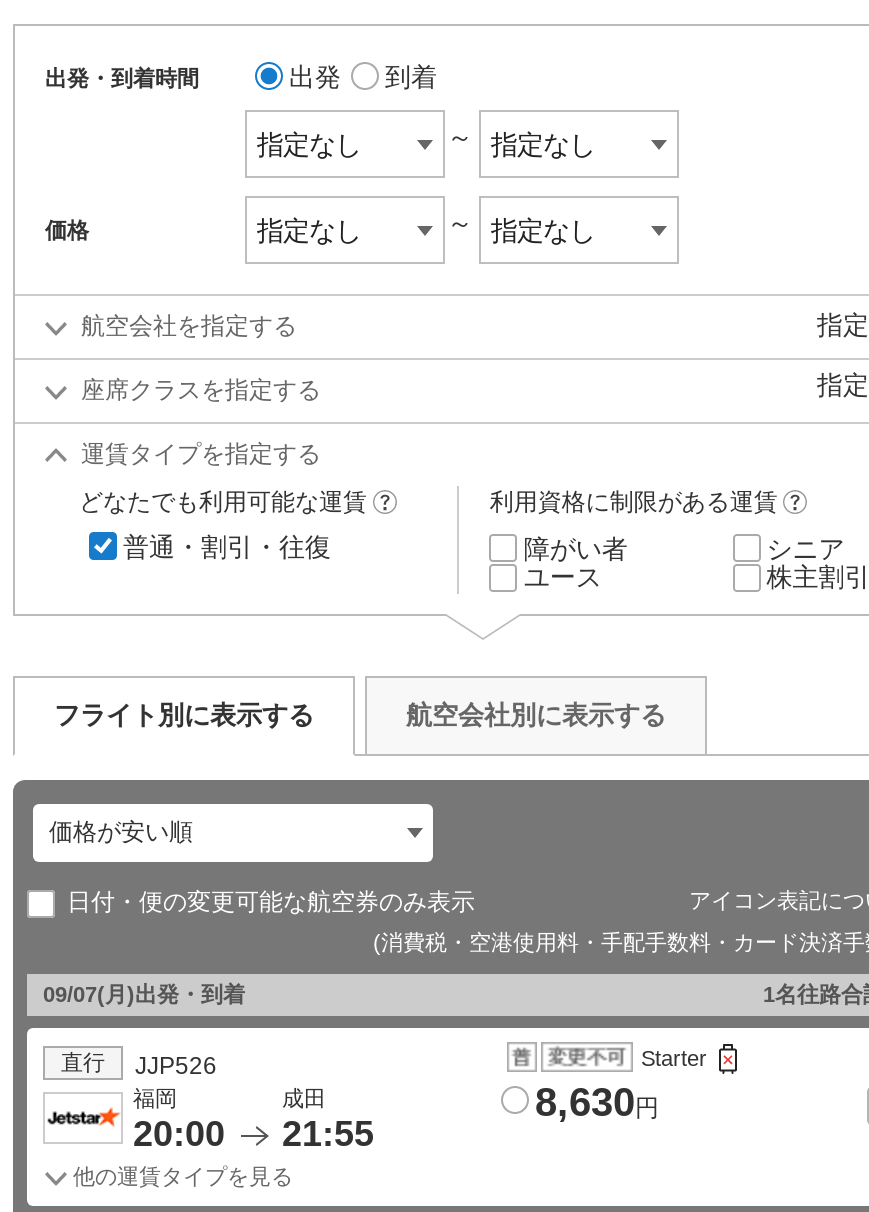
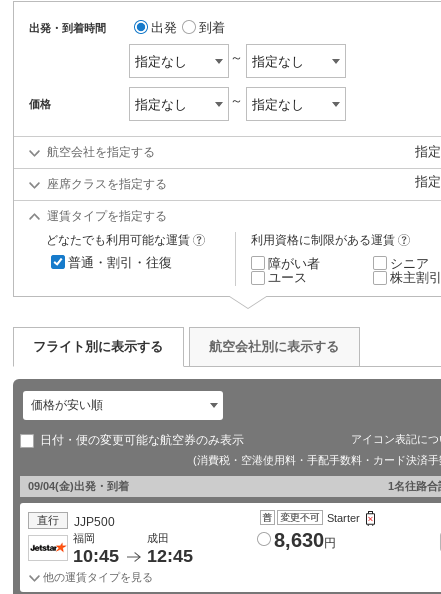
[43,982,245,1006] 09/07(月)出発・到着 -> [28,480,129,492] 09/04(金)出発・到着
[61,1050,217,1079] 直行 JJP526 -> [37,514,115,528] 直行 JJP500
[133,1114,225,1154] 20:00 -> [73,546,119,566] 10:45
[282,1114,374,1154] 21:55 -> [147,546,193,566] 12:45

